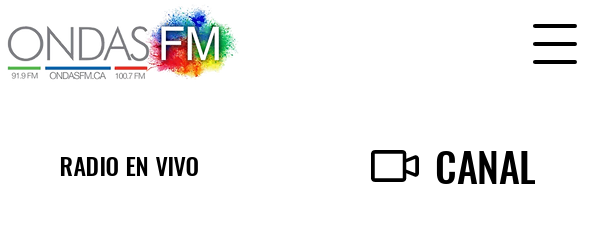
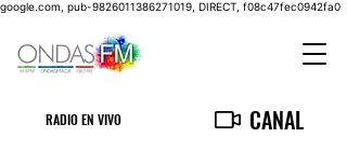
none -> [0,0,340,13] google.com, pub-9826011386271019, DIRECT, f08c47fec0942fa0

